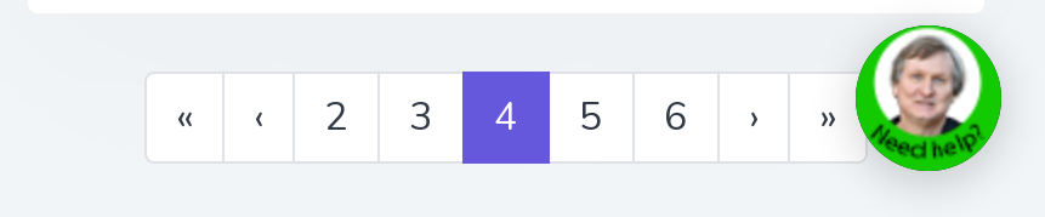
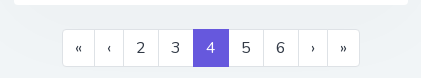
[851,22,1004,177] [image] -> none

